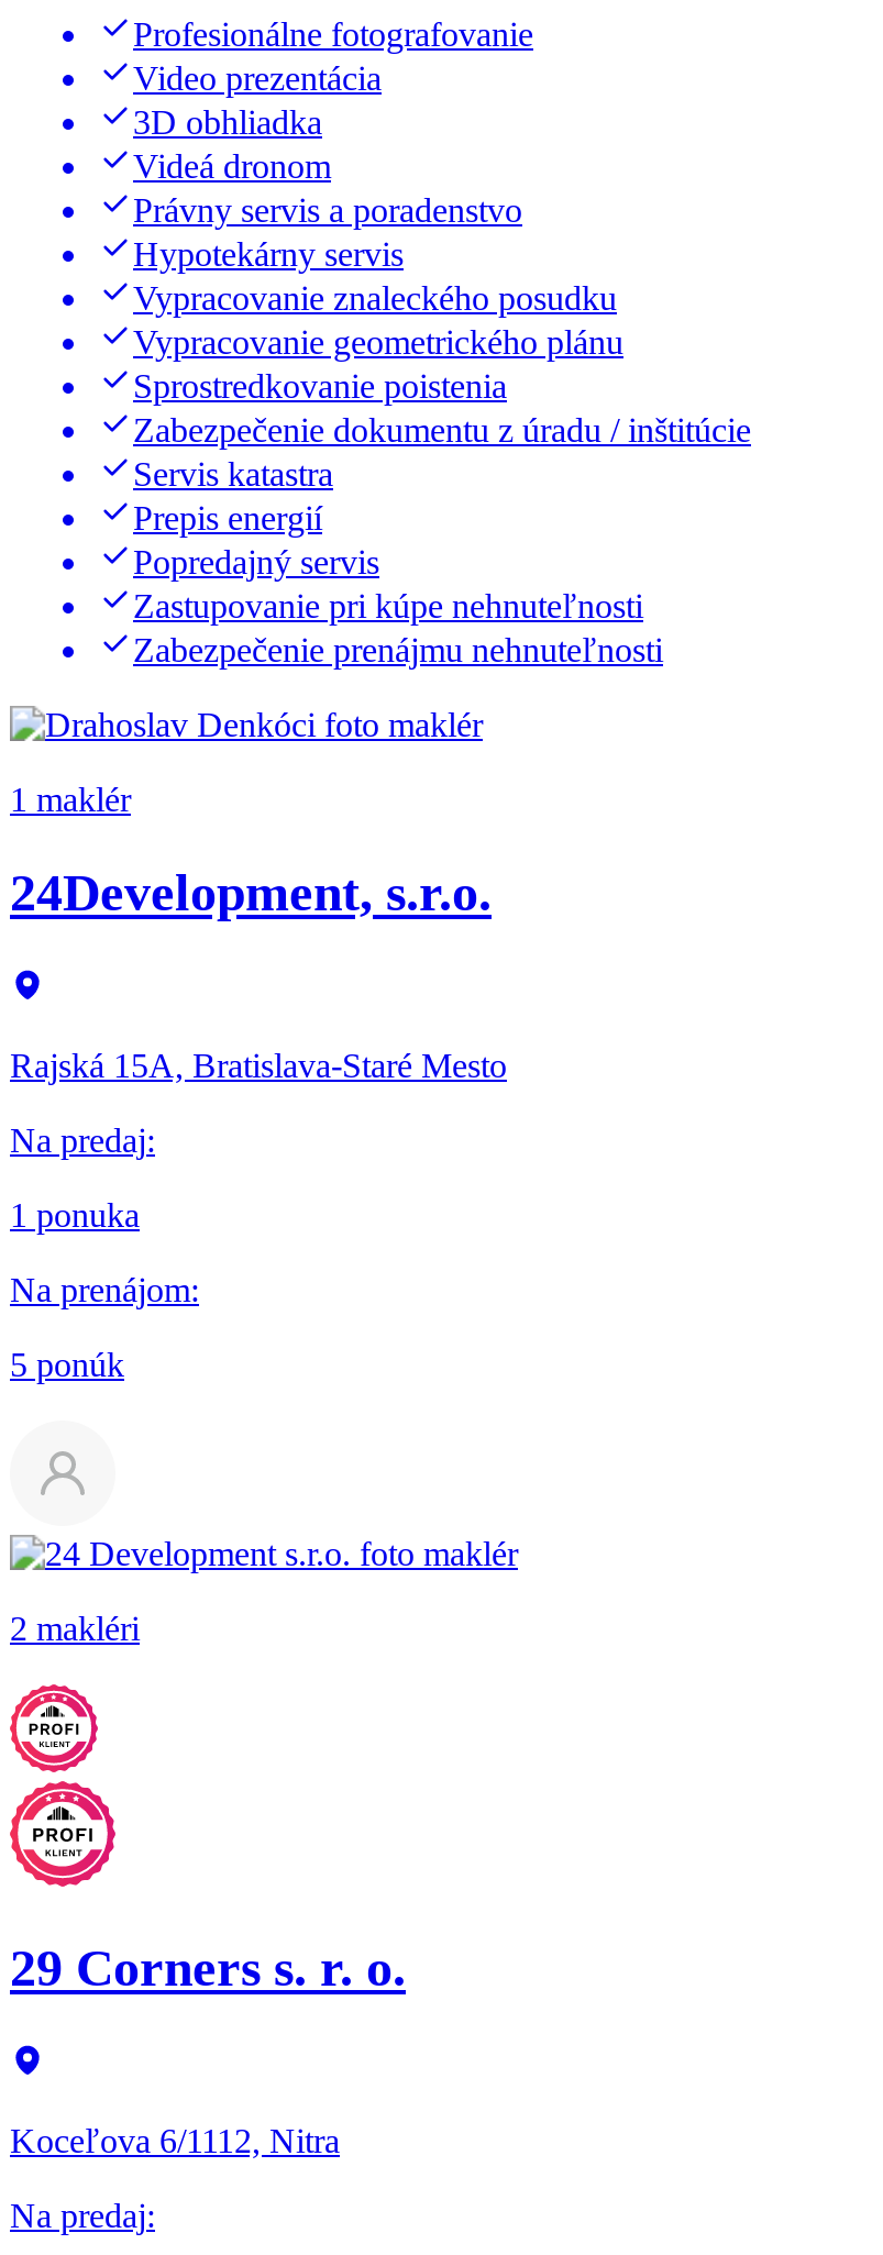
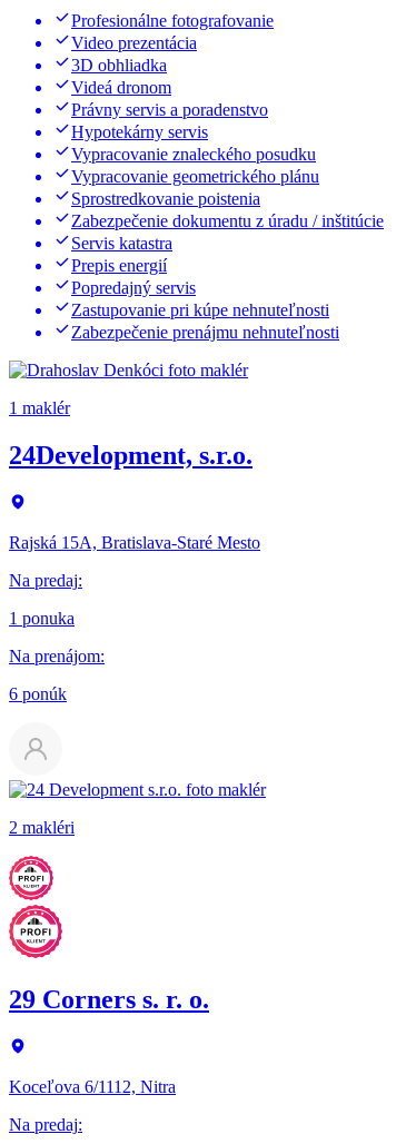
[10,1346,124,1383] 5 ponúk -> [9,684,67,703] 6 ponúk

